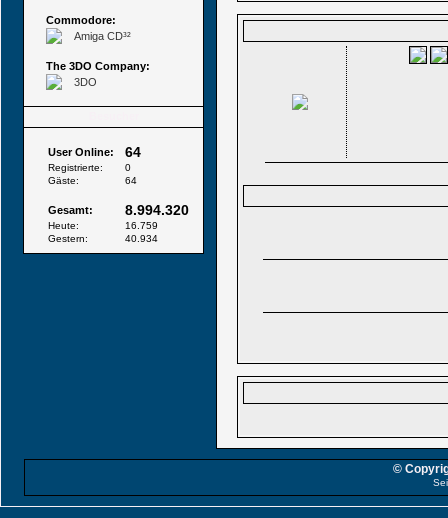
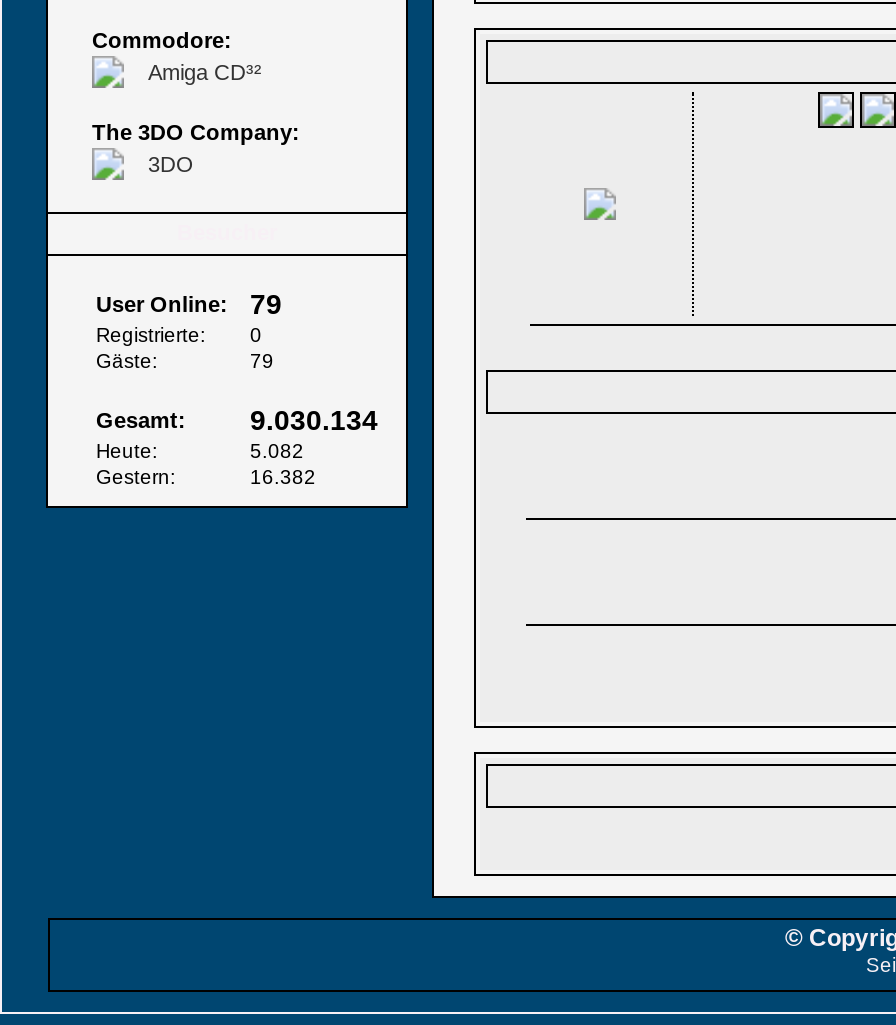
[48,144,141,160] User Online: 64 -> [96,288,282,320] User Online: 79
[125,175,137,186] 64 -> [250,350,274,372] 79
[125,202,189,218] 8.994.320 -> [250,404,378,436] 9.030.134
[125,220,158,231] 16.759 -> [250,440,304,462] 5.082
[125,233,158,244] 40.934 -> [250,466,316,488] 16.382

